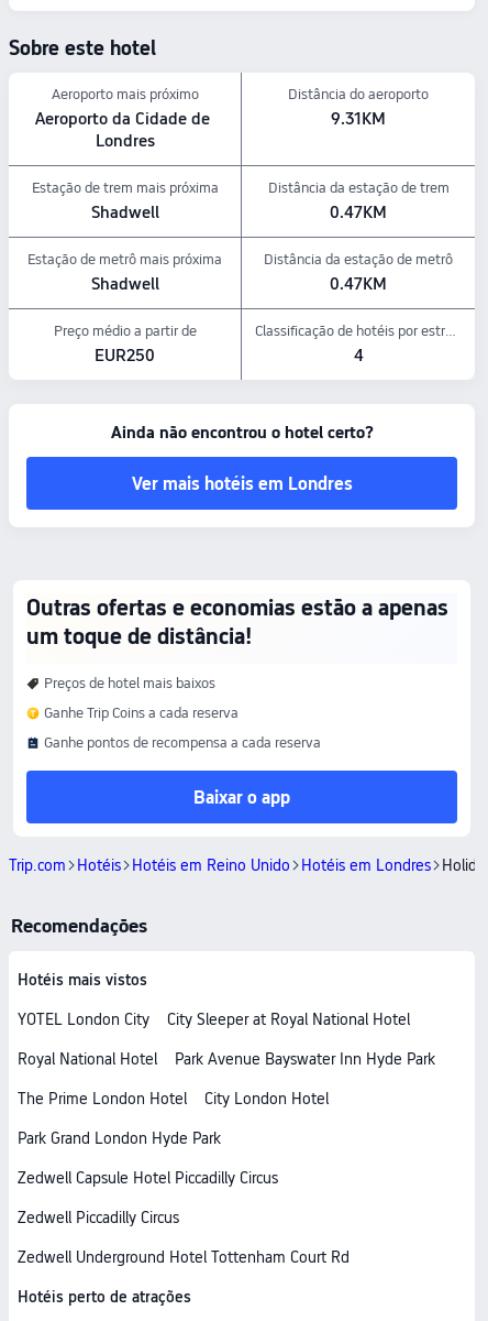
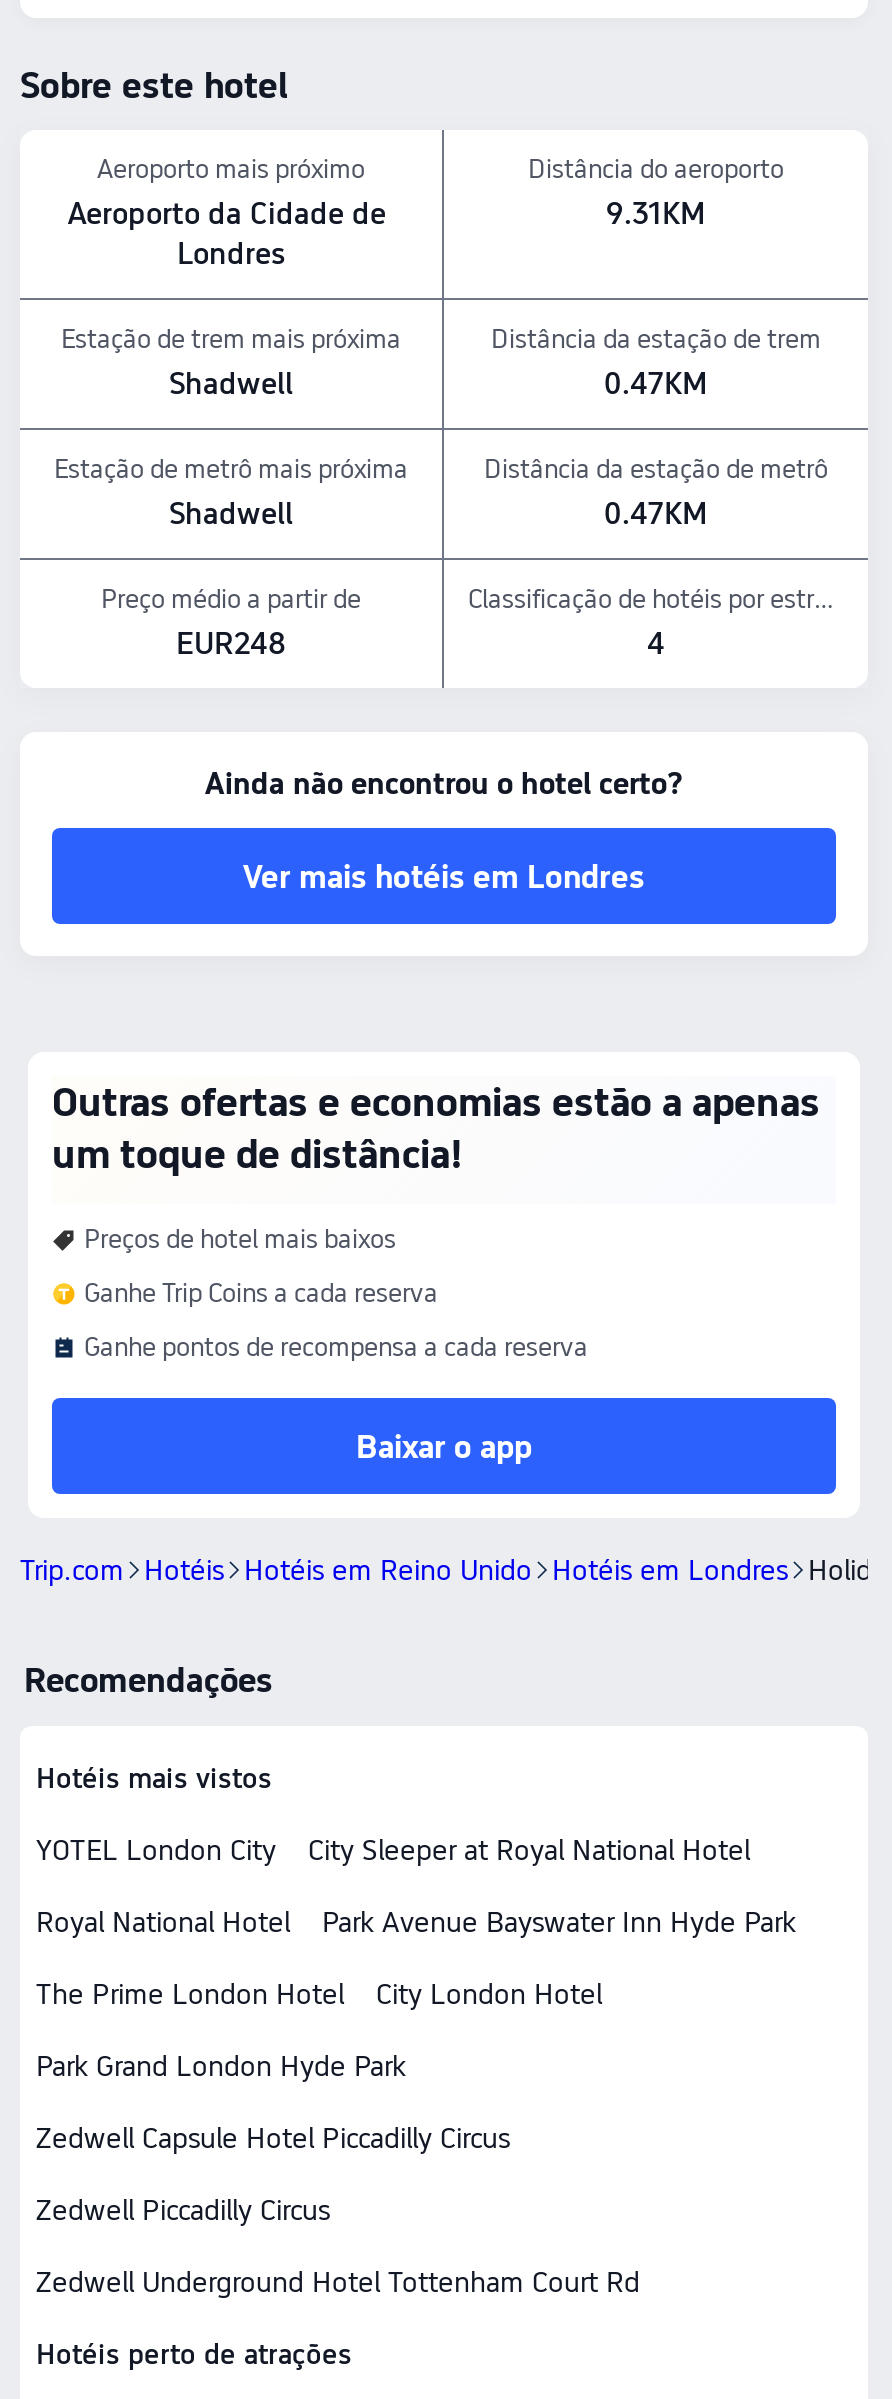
[95,346,155,365] EUR250 -> [176,626,286,662] EUR248

